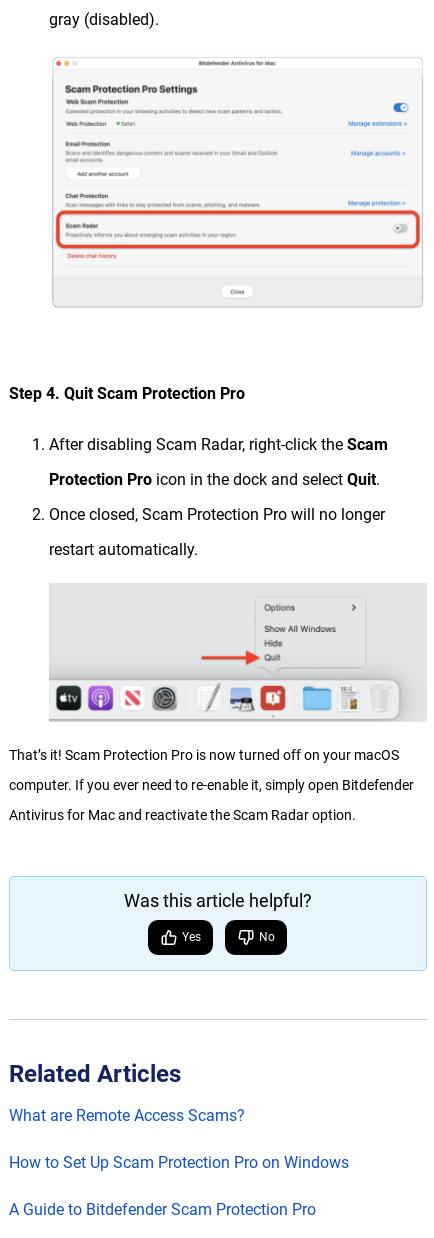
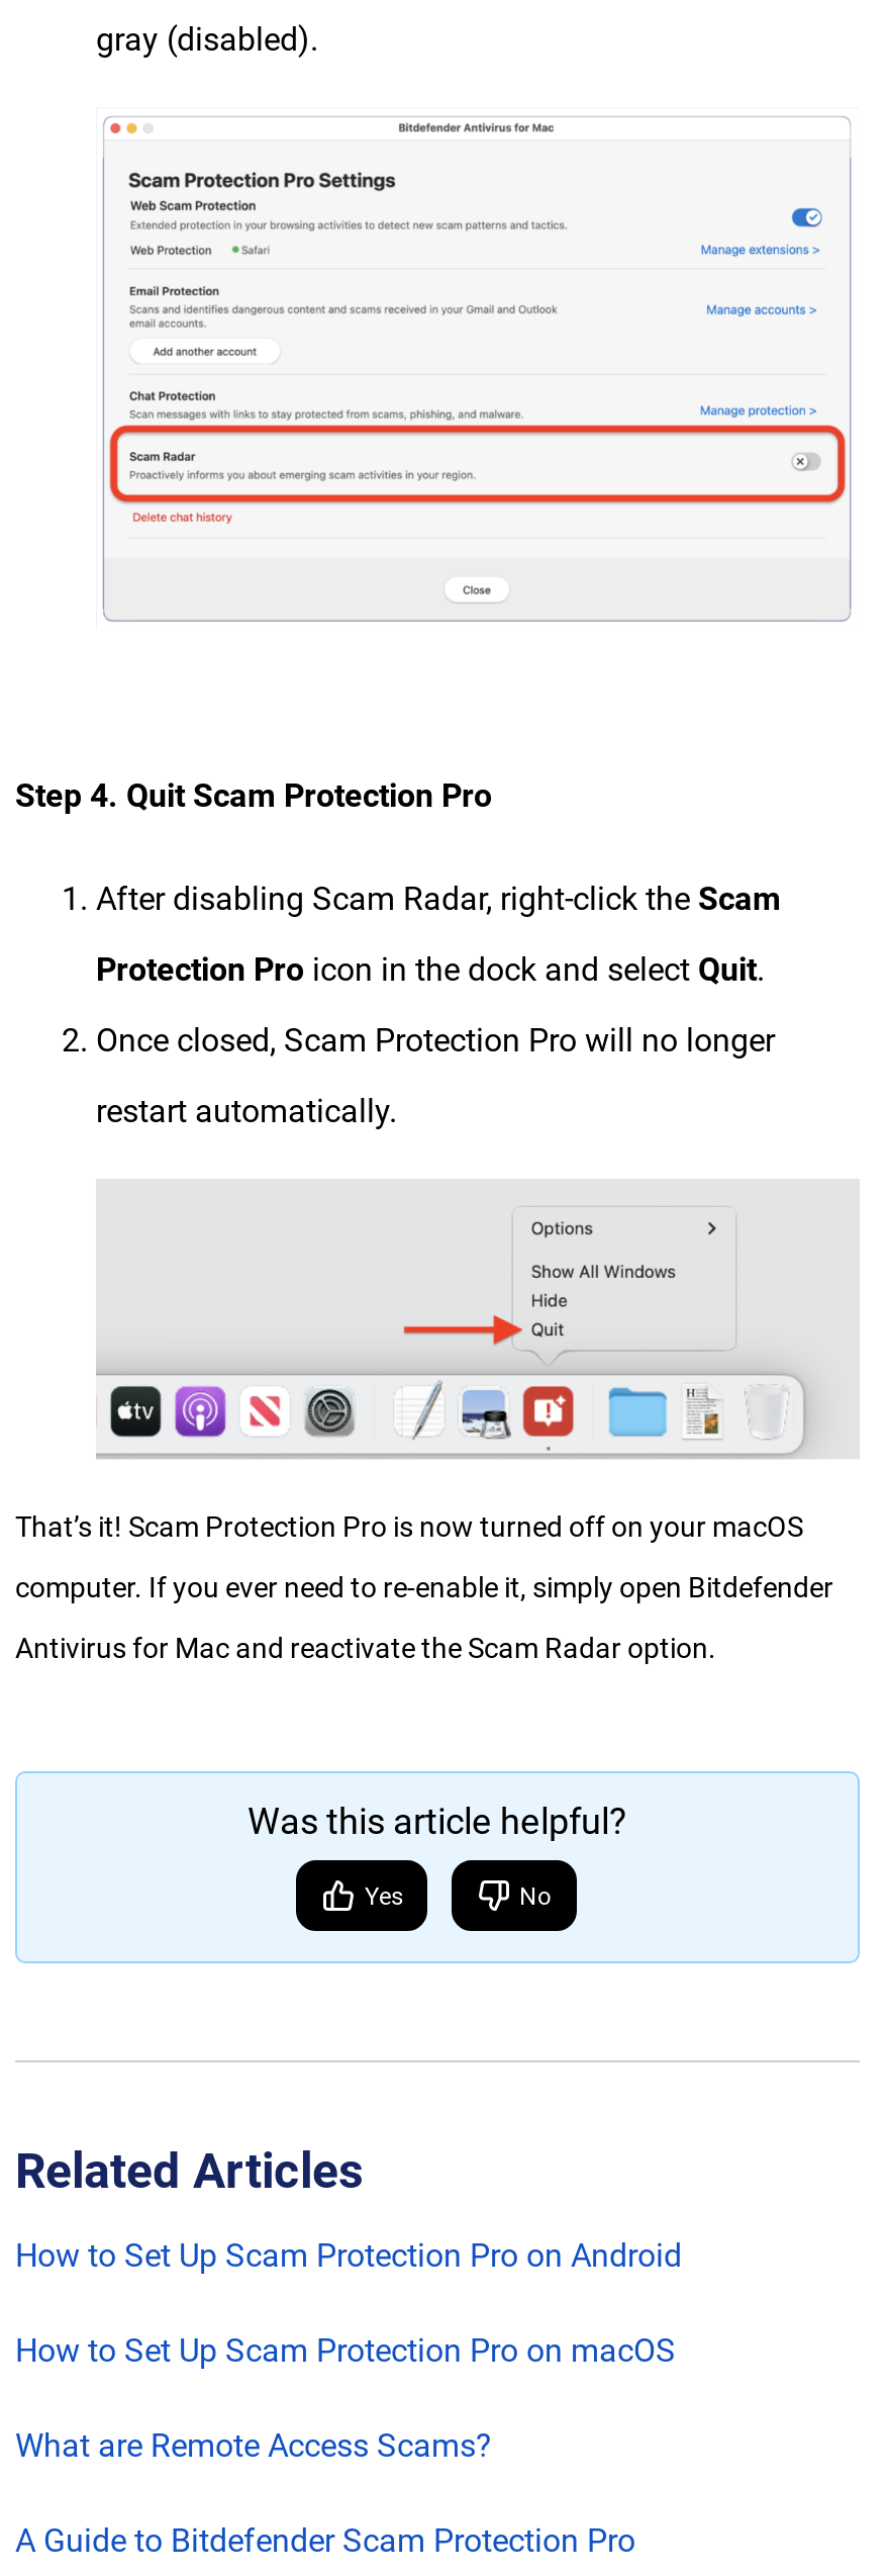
none -> [15,2237,682,2370] How to Set Up Scam Protection Pro on Android | How to Set Up Scam Protection Pro on macOS
moved [9,1106,245,1125] -> [15,2427,492,2465]: What are Remote Access Scams?
[9,1153,349,1172] How to Set Up Scam Protection Pro on Windows -> none

